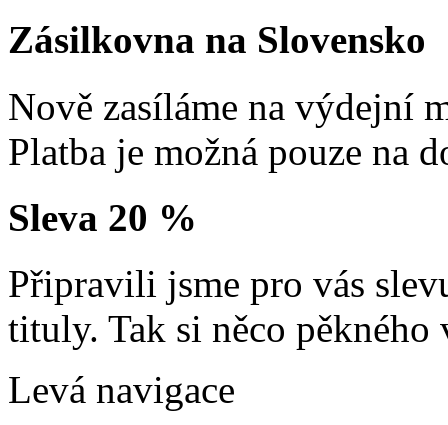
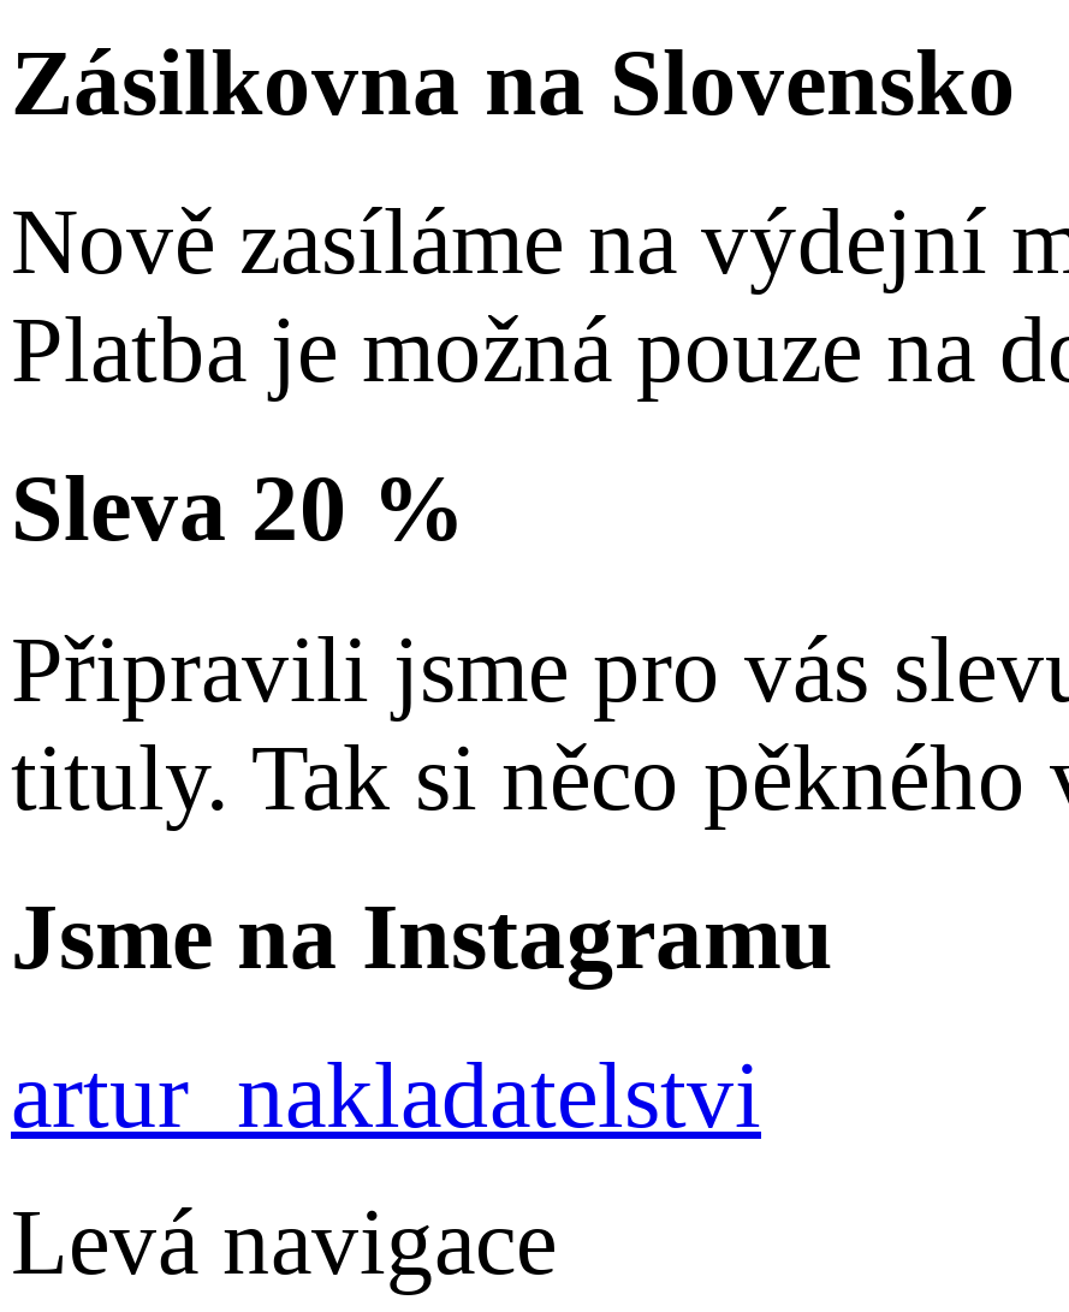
none -> [11,883,833,1146] Jsme na Instagramu | artur_nakladatelstvi

